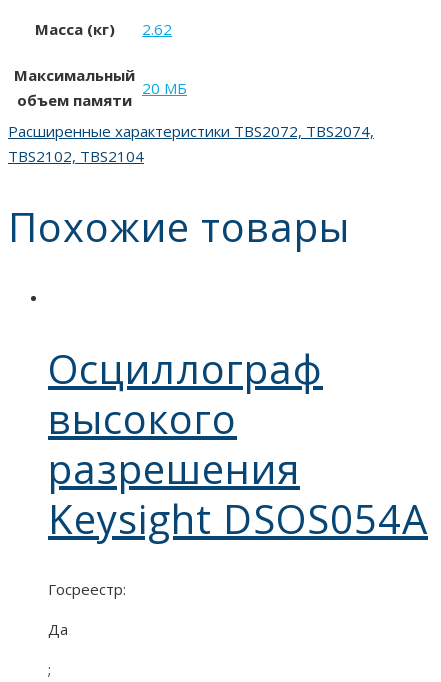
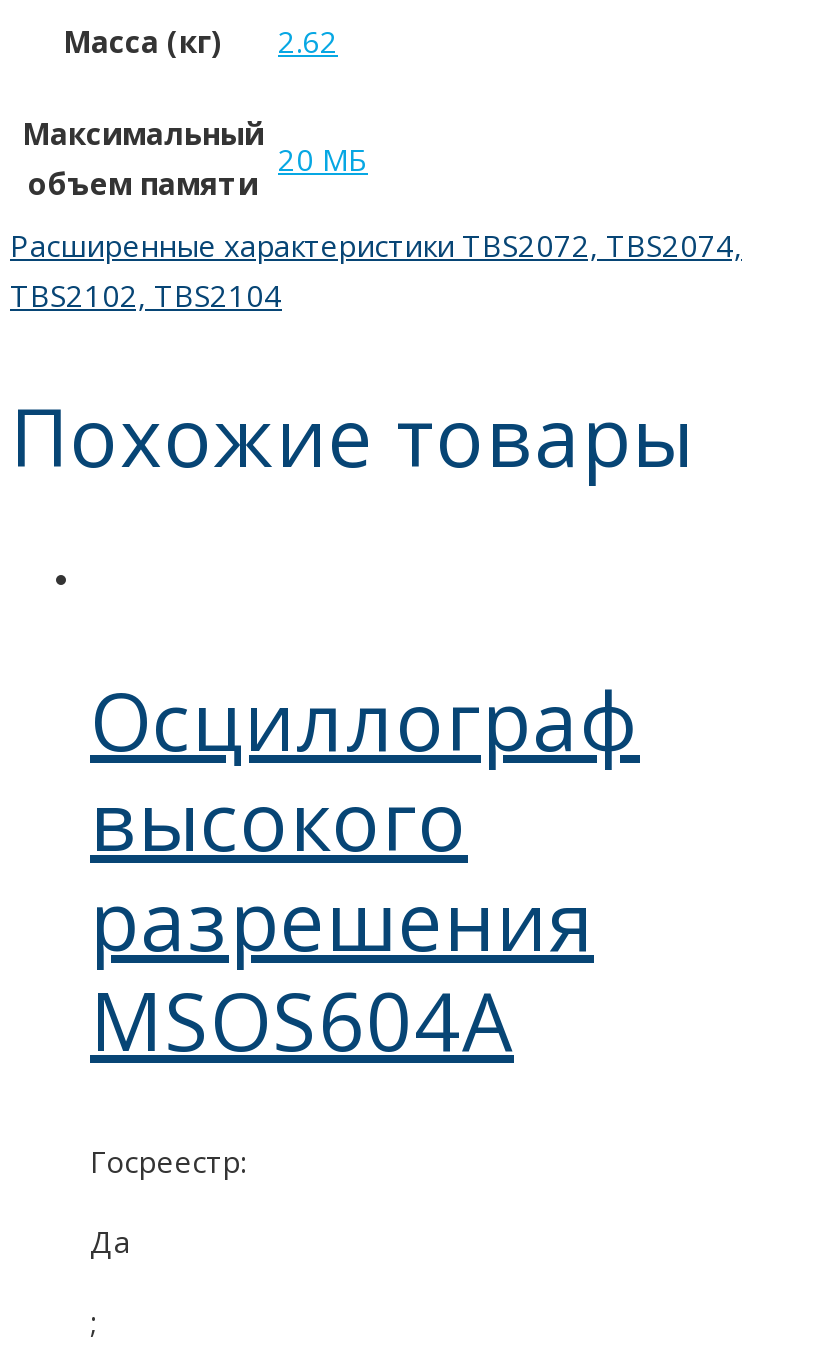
[48,491,428,546] Keysight DSOS054A -> [90,964,514,1074] MSOS604A

